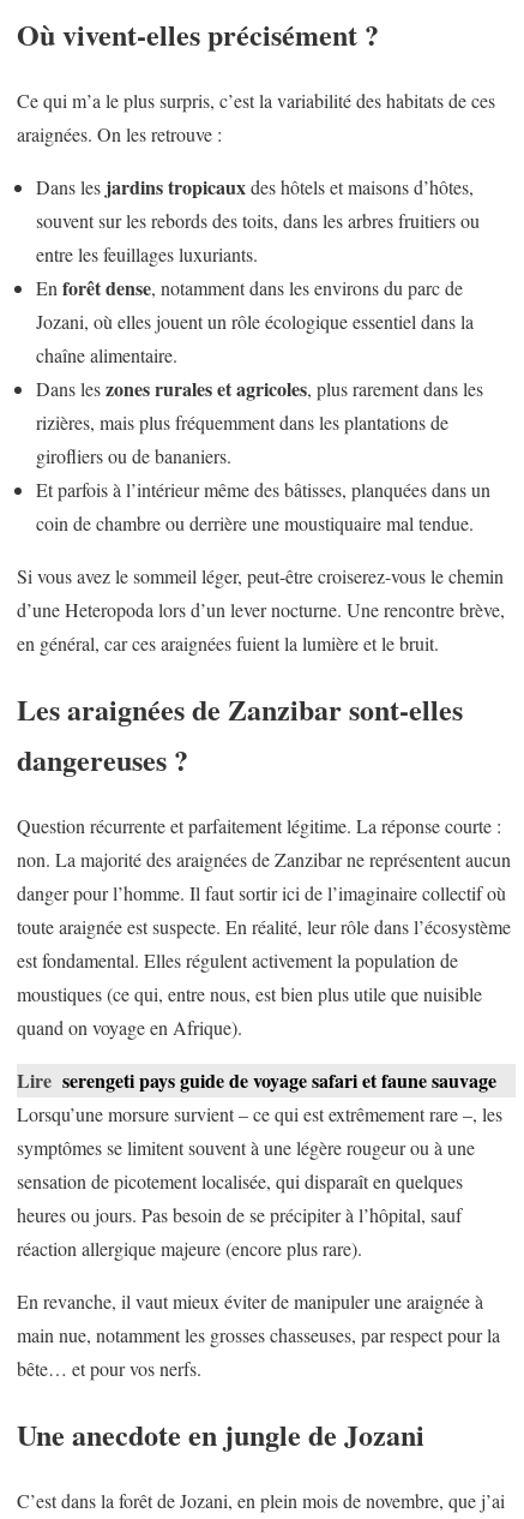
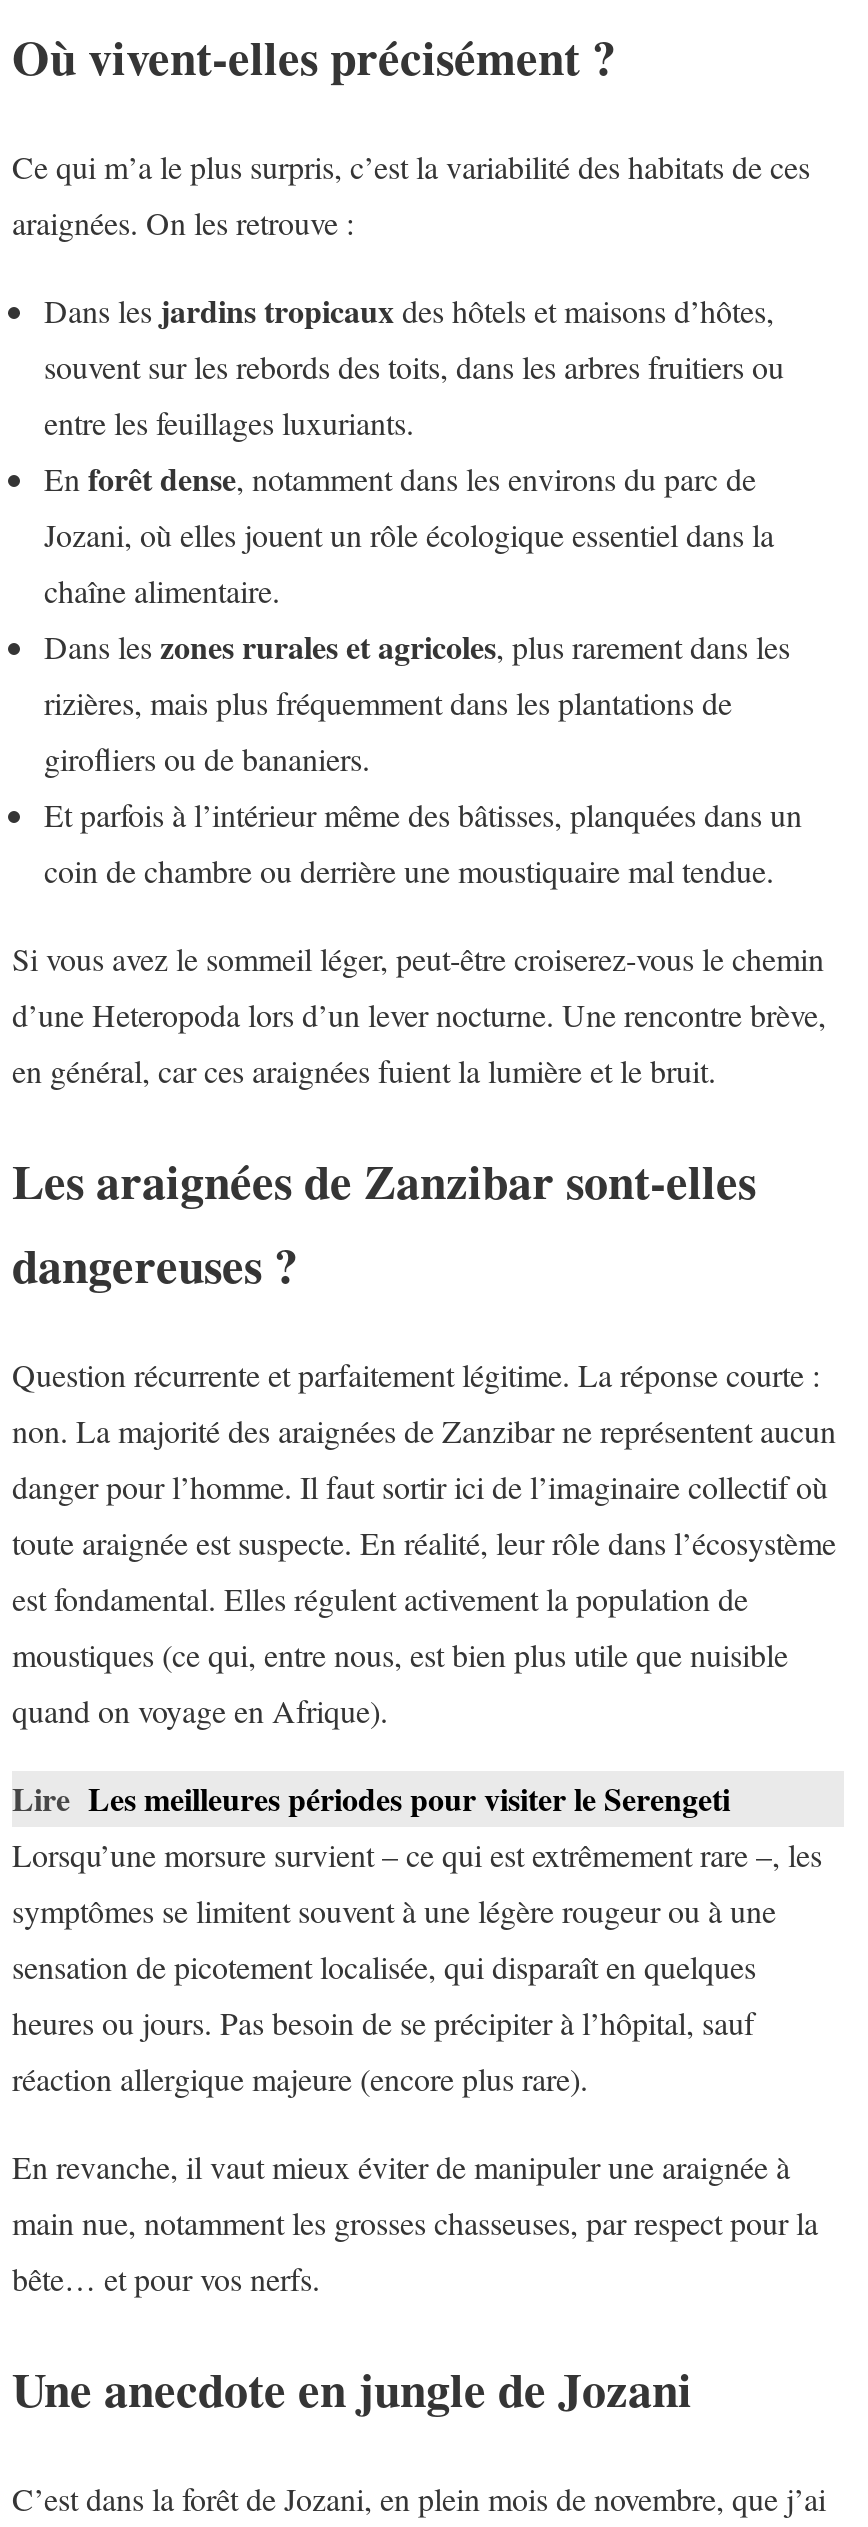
[17,1066,496,1094] Lire serengeti pays guide de voyage safari et faune sauvage -> [12,1775,730,1821] Lire Les meilleures périodes pour visiter le Serengeti

